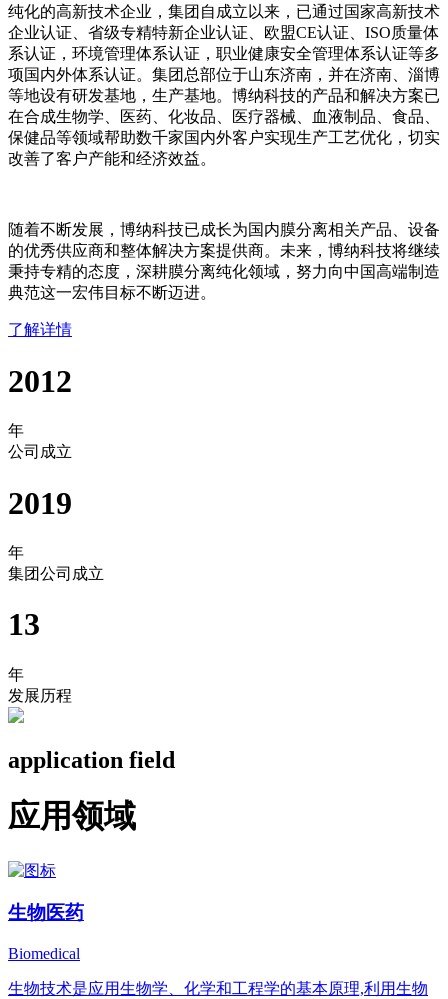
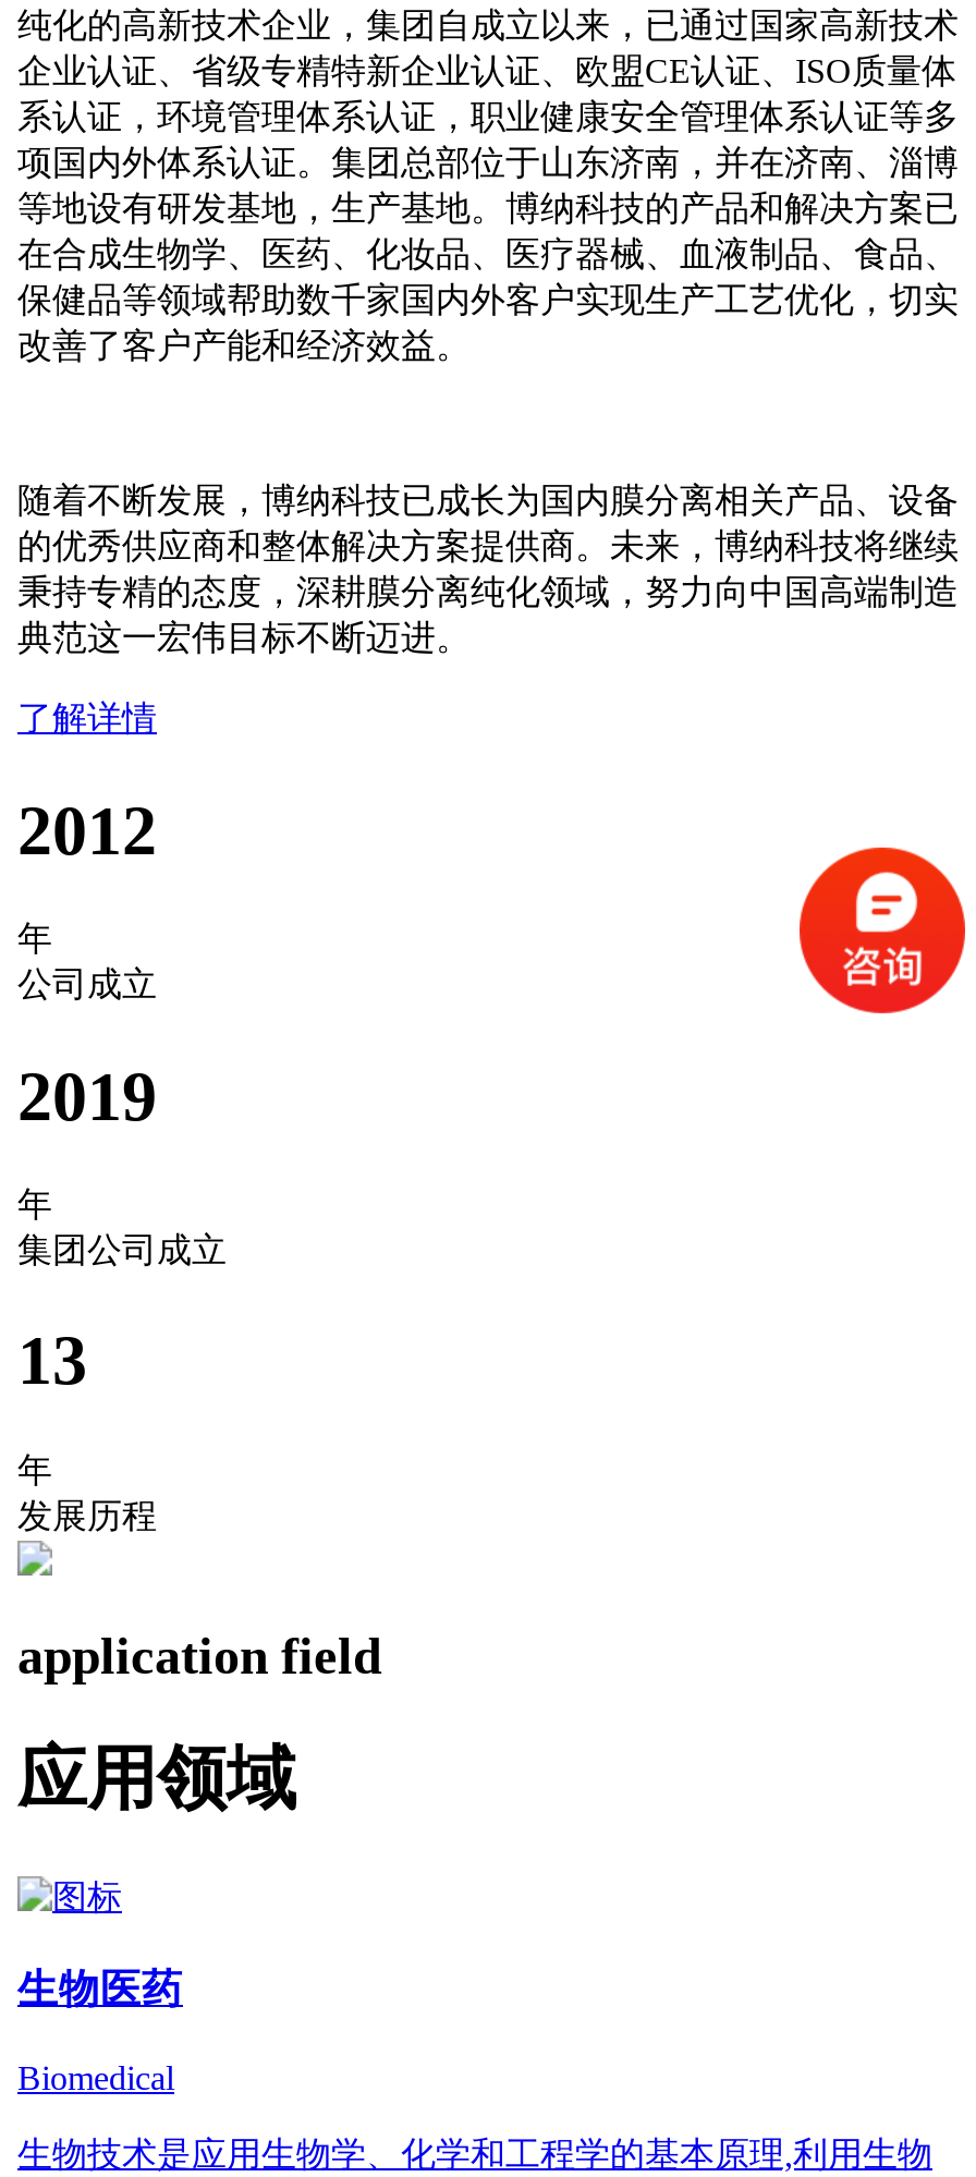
none -> [797,846,967,1015] [image]

